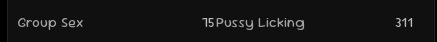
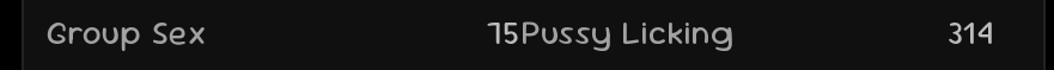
[395,13,413,31] 311 -> [948,12,993,55] 314

